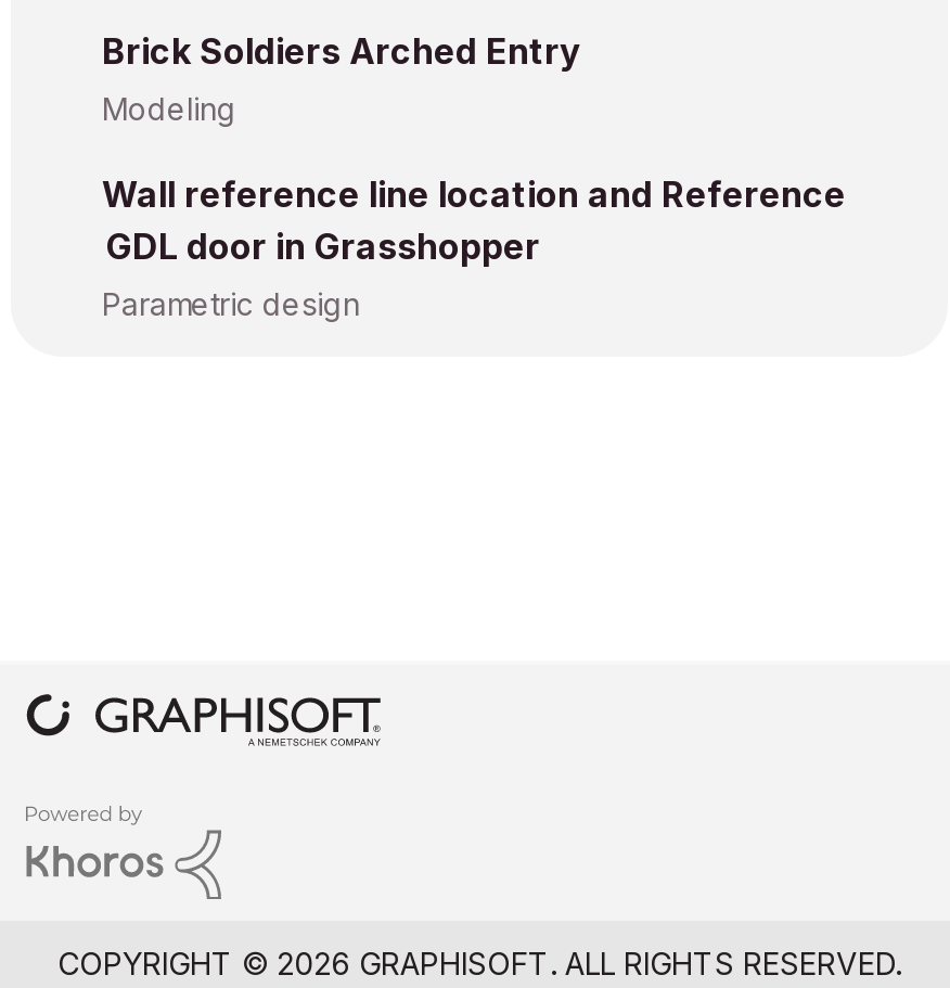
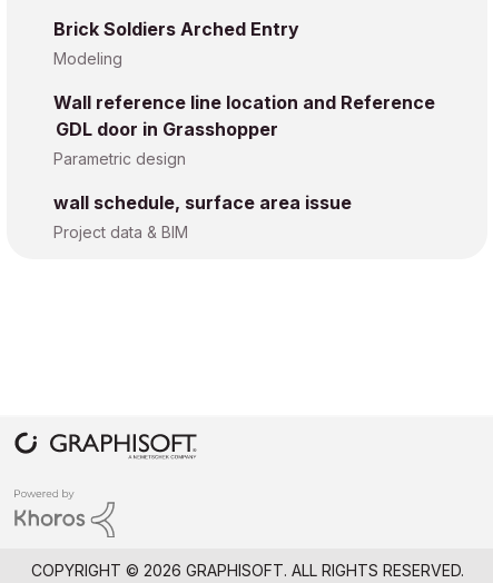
none -> [53,191,352,241] wall schedule, surface area issue | Project data & BIM

